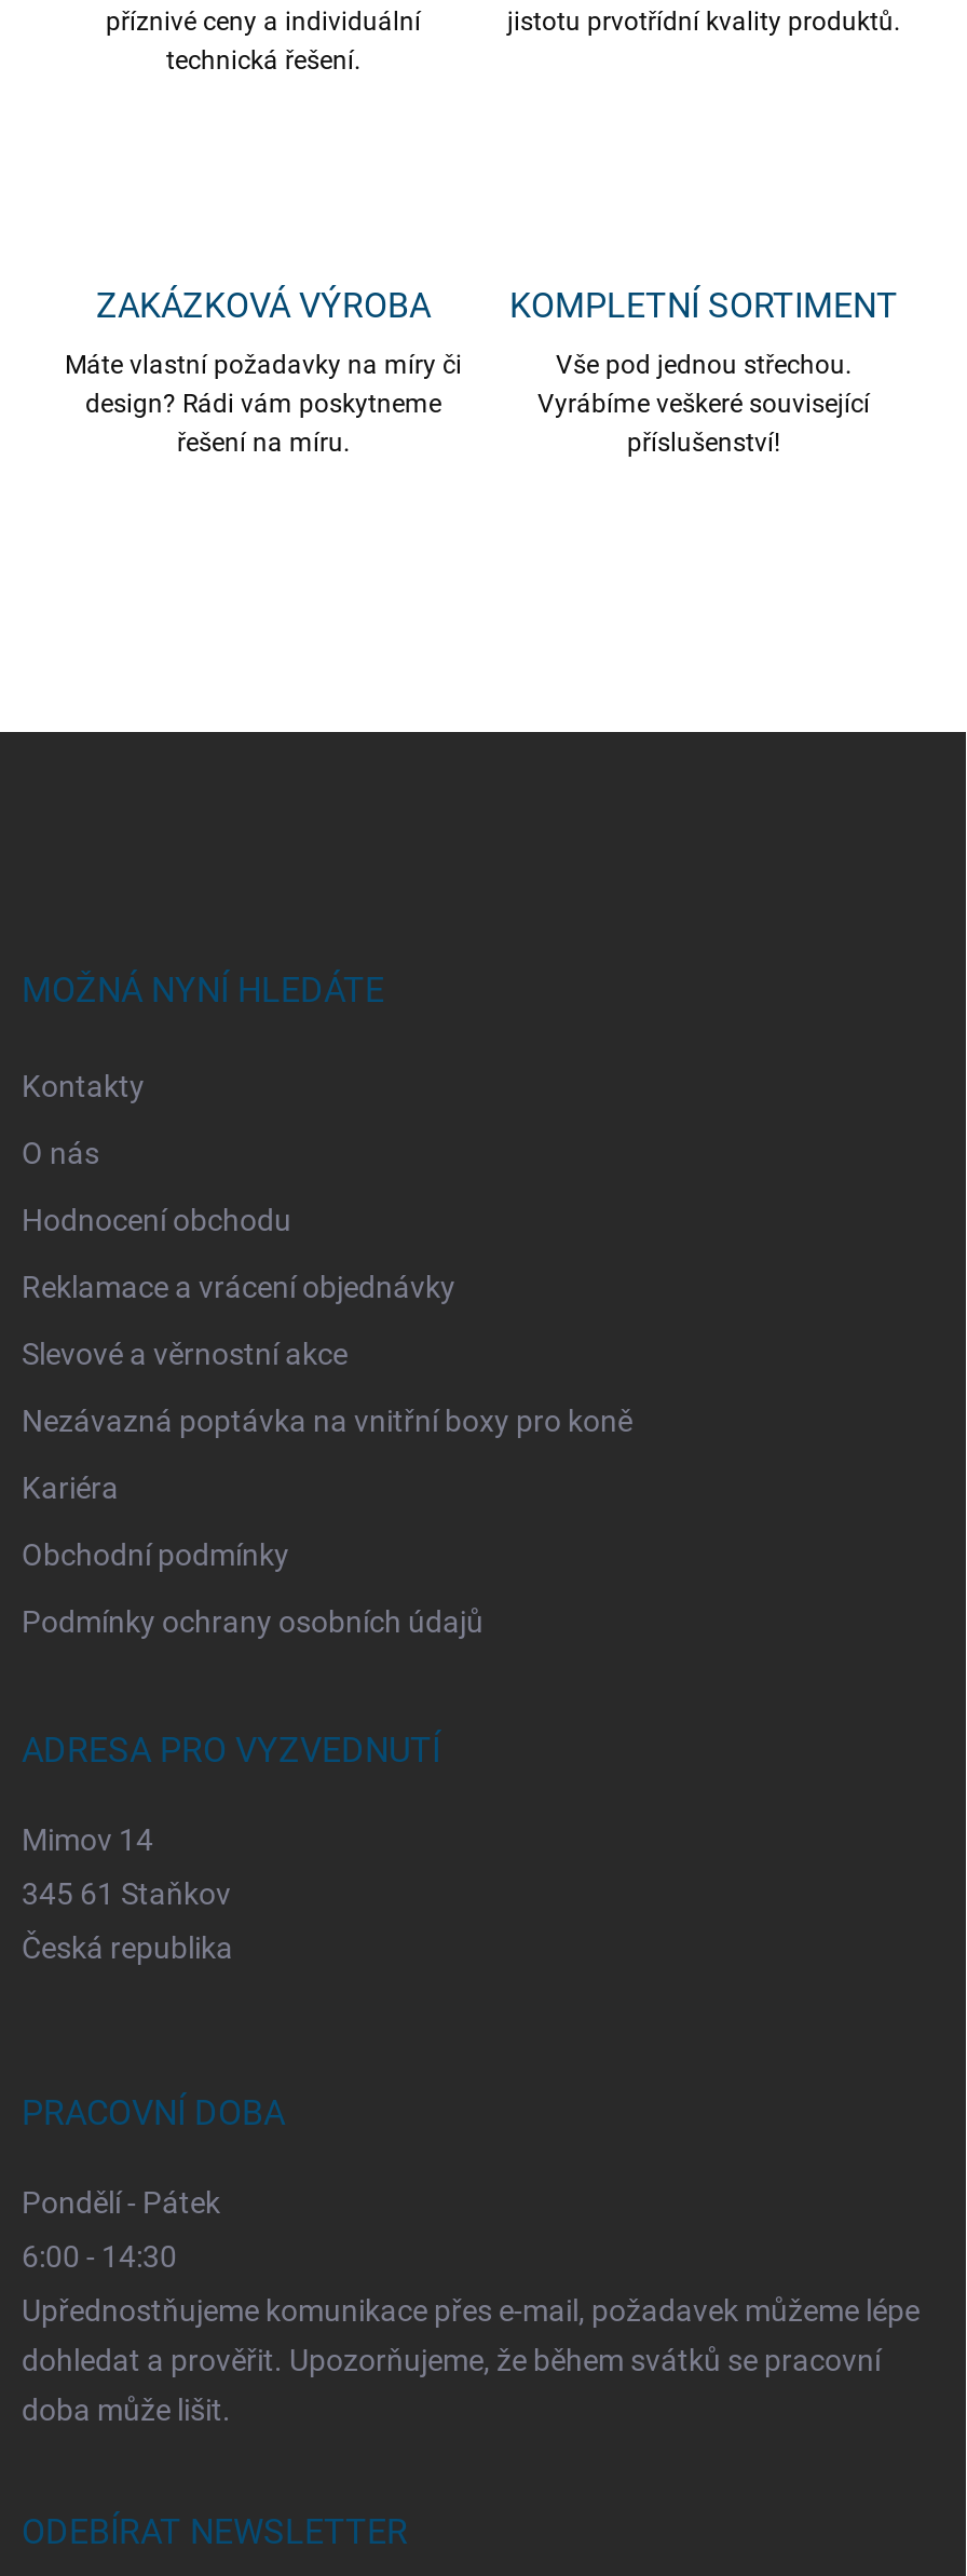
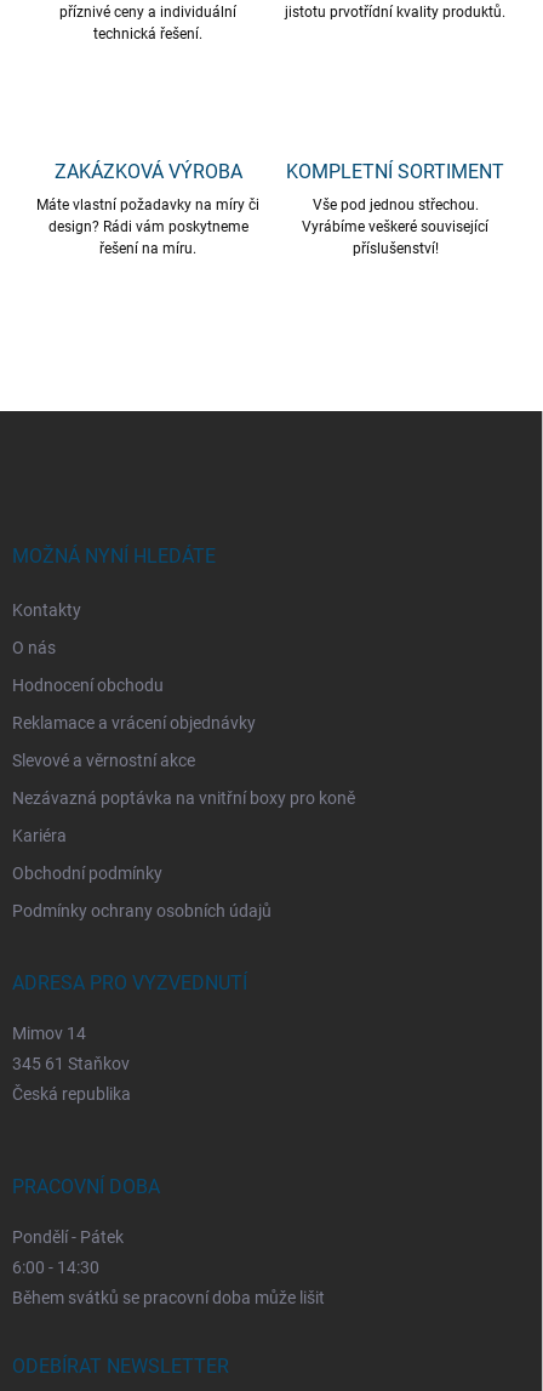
[22,2293,920,2427] Upřednostňujeme komunikace přes e-mail, požadavek můžeme lépe | dohledat a prověřit. Upozorňujeme, že během svátků se pracovní | doba může lišit. -> [12,1288,325,1307] Během svátků se pracovní doba může lišit

